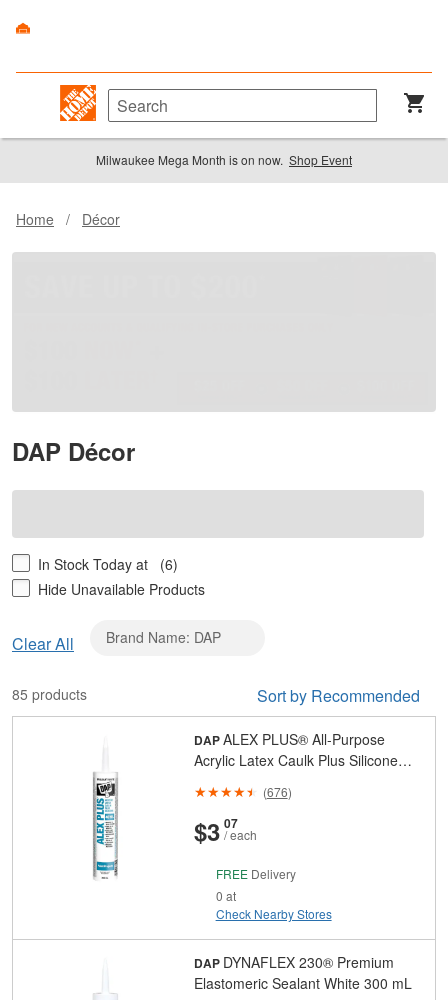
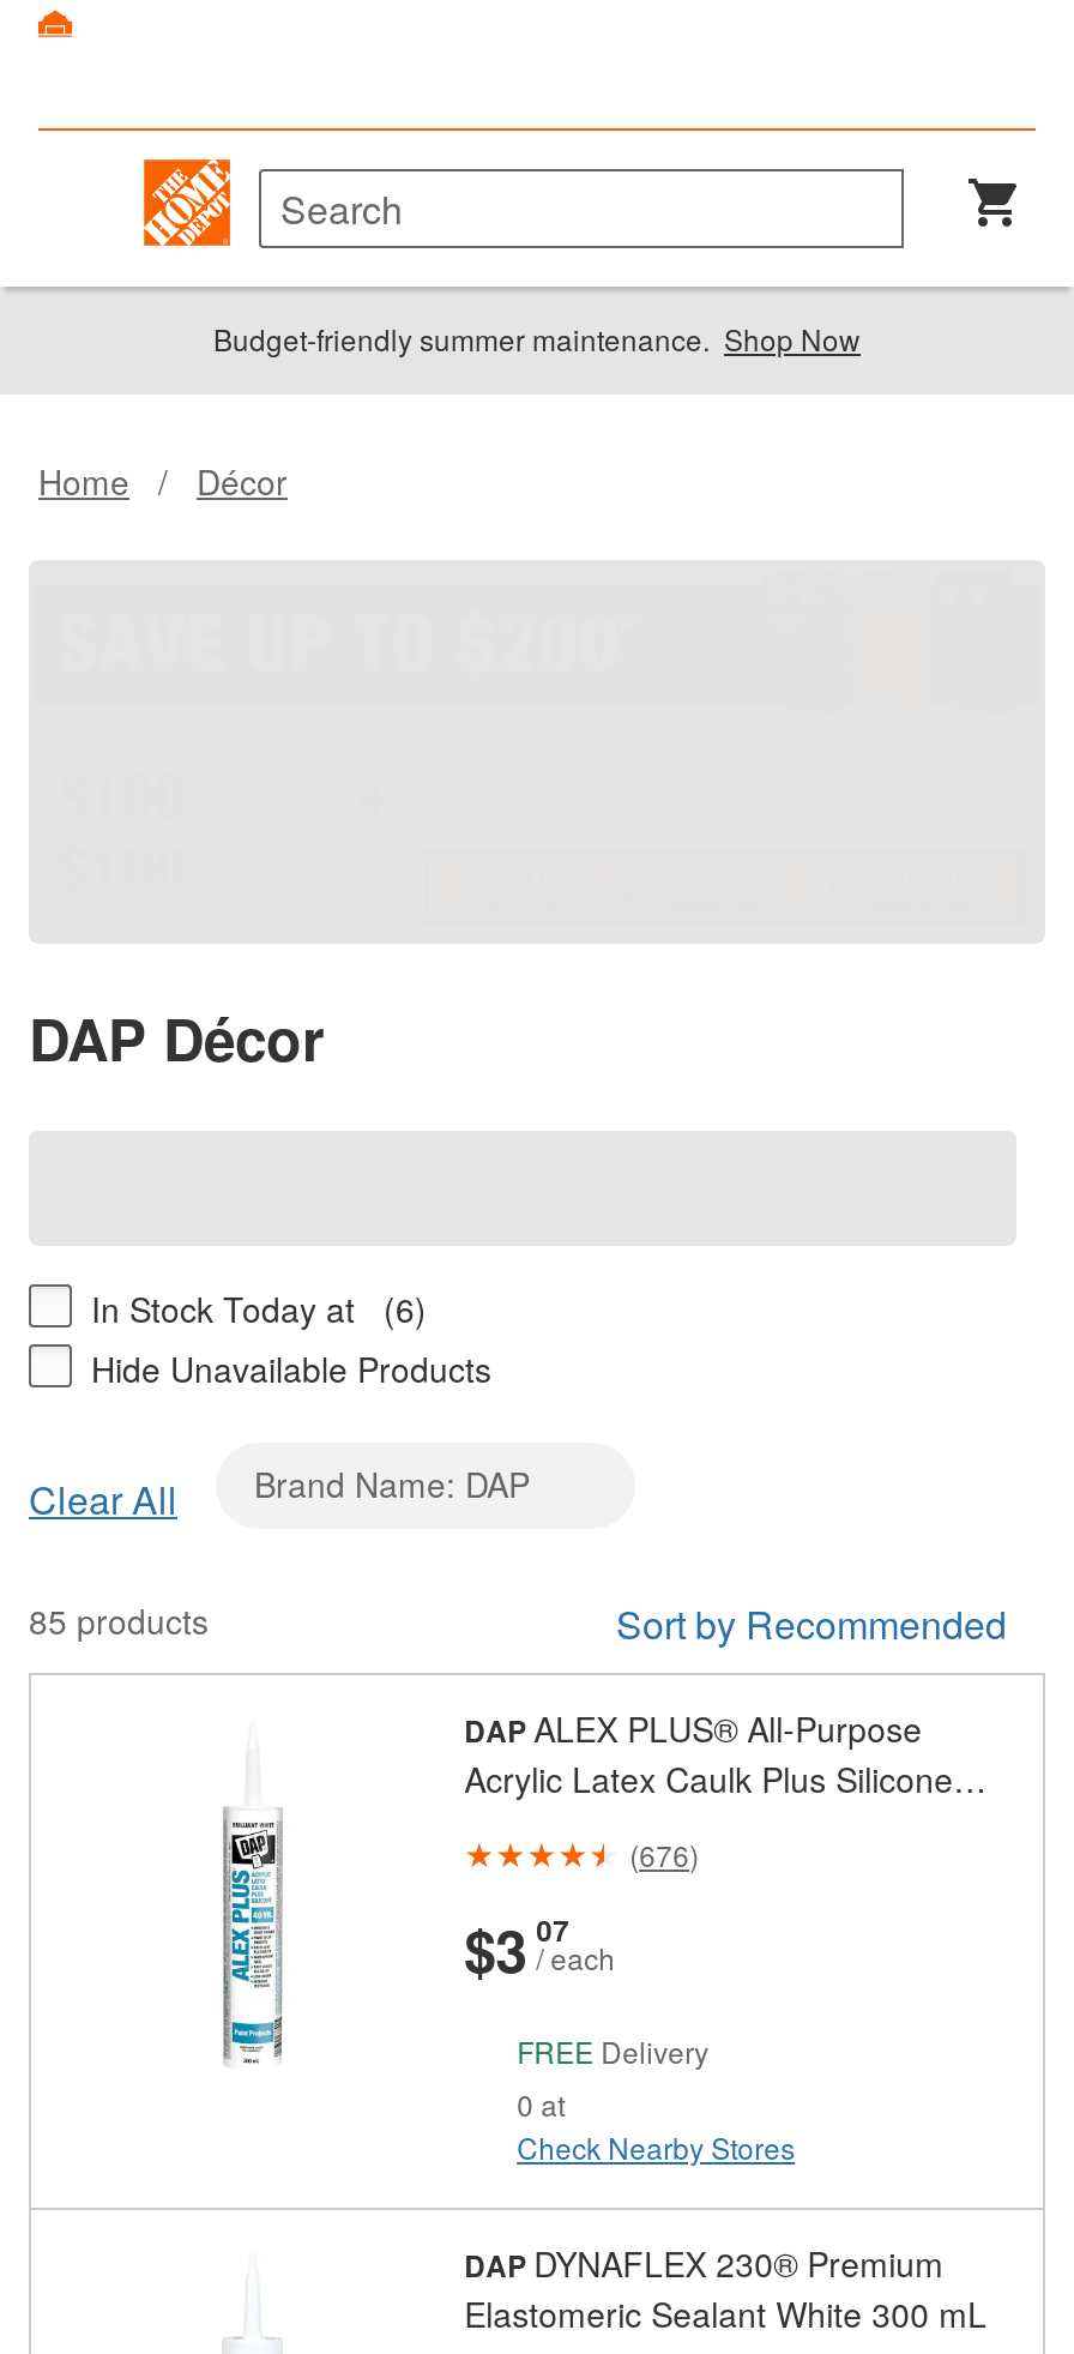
[96,151,352,168] Milwaukee Mega Month is on now. Shop Event -> [213,319,861,360] Budget-friendly summer maintenance. Shop Now

